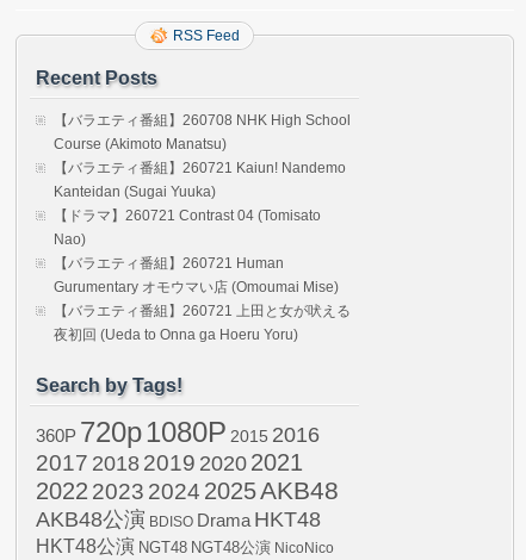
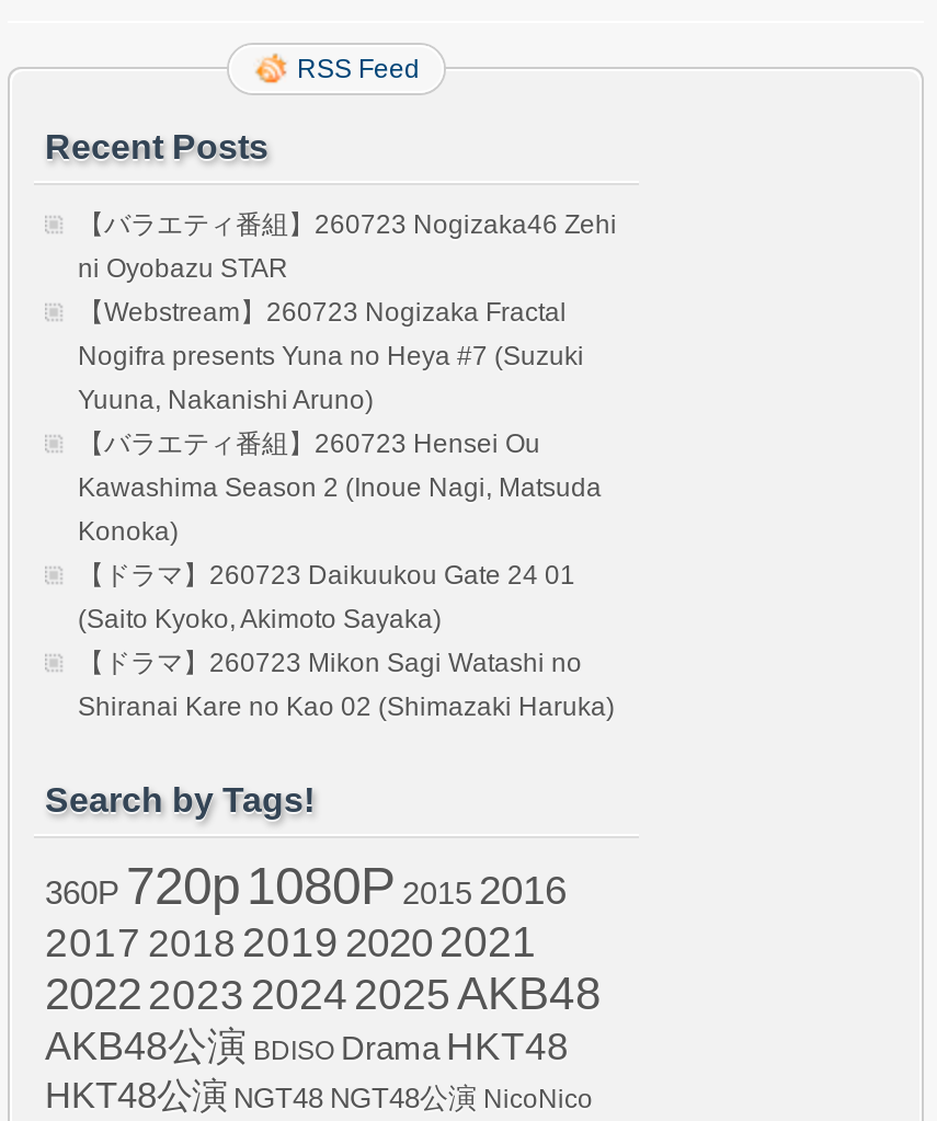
[54,112,351,343] 【バラエティ番組】260708 NHK High School | Course (Akimoto Manatsu) | 【バラエティ番組】260721 Kaiun! Nandemo | Kanteidan (Sugai Yuuka) | 【ドラマ】260721 Contrast 04 (Tomisato | Nao) | 【バラエティ番組】260721 Human | Gurumentary オモウマい店 (Omoumai Mise) | 【バラエティ番組】260721 上田と女が吠える | 夜初回 (Ueda to Onna ga Hoeru Yoru) -> [78,210,617,723] 【バラエティ番組】260723 Nogizaka46 Zehi | ni Oyobazu STAR | 【Webstream】260723 Nogizaka Fractal | Nogifra presents Yuna no Heya #7 (Suzuki | Yuuna, Nakanishi Aruno) | 【バラエティ番組】260723 Hensei Ou | Kawashima Season 2 (Inoue Nagi, Matsuda | Konoka) | 【ドラマ】260723 Daikuukou Gate 24 01 | (Saito Kyoko, Akimoto Sayaka) | 【ドラマ】260723 Mikon Sagi Watashi no | Shiranai Kare no Kao 02 (Shimazaki Haruka)

